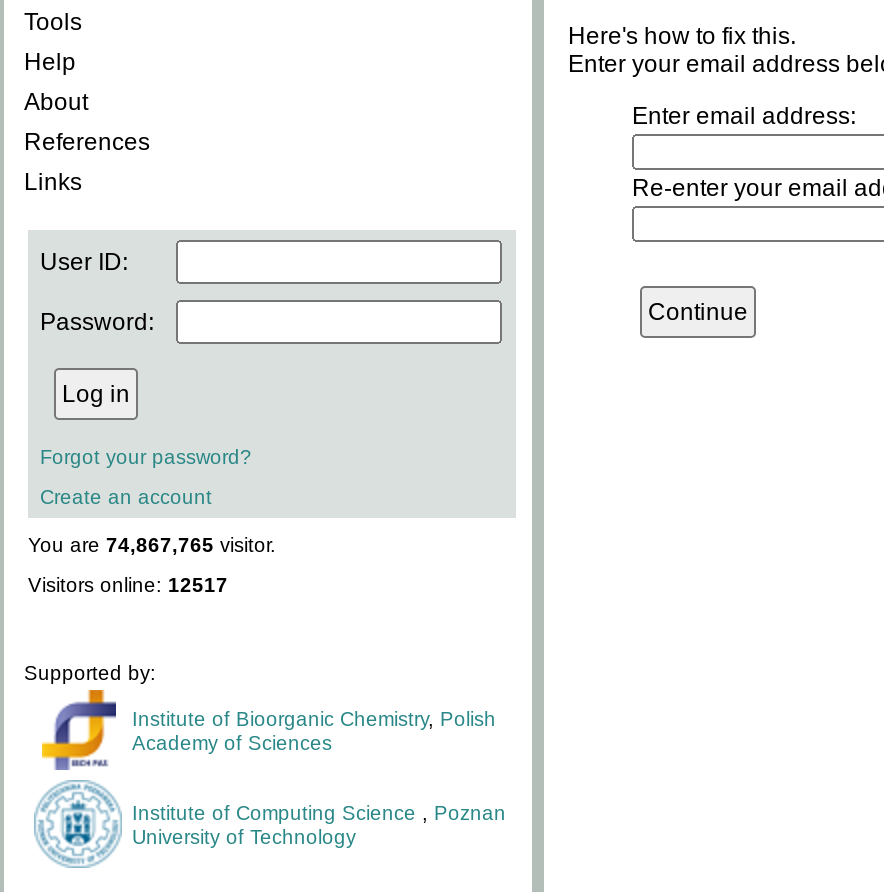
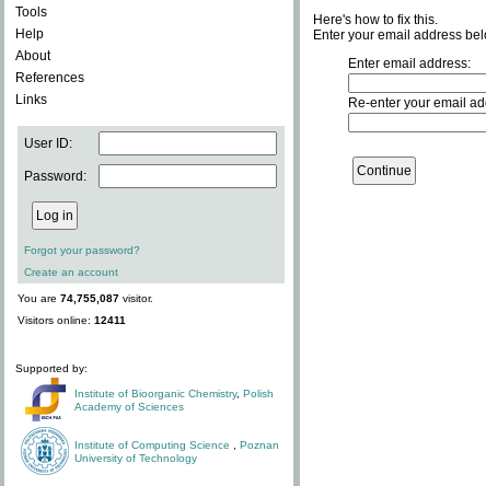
[28,534,276,556] You are 74,867,765 visitor. -> [18,292,153,304] You are 74,755,087 visitor.
[28,574,228,596] Visitors online: 12517 -> [18,314,126,326] Visitors online: 12411

